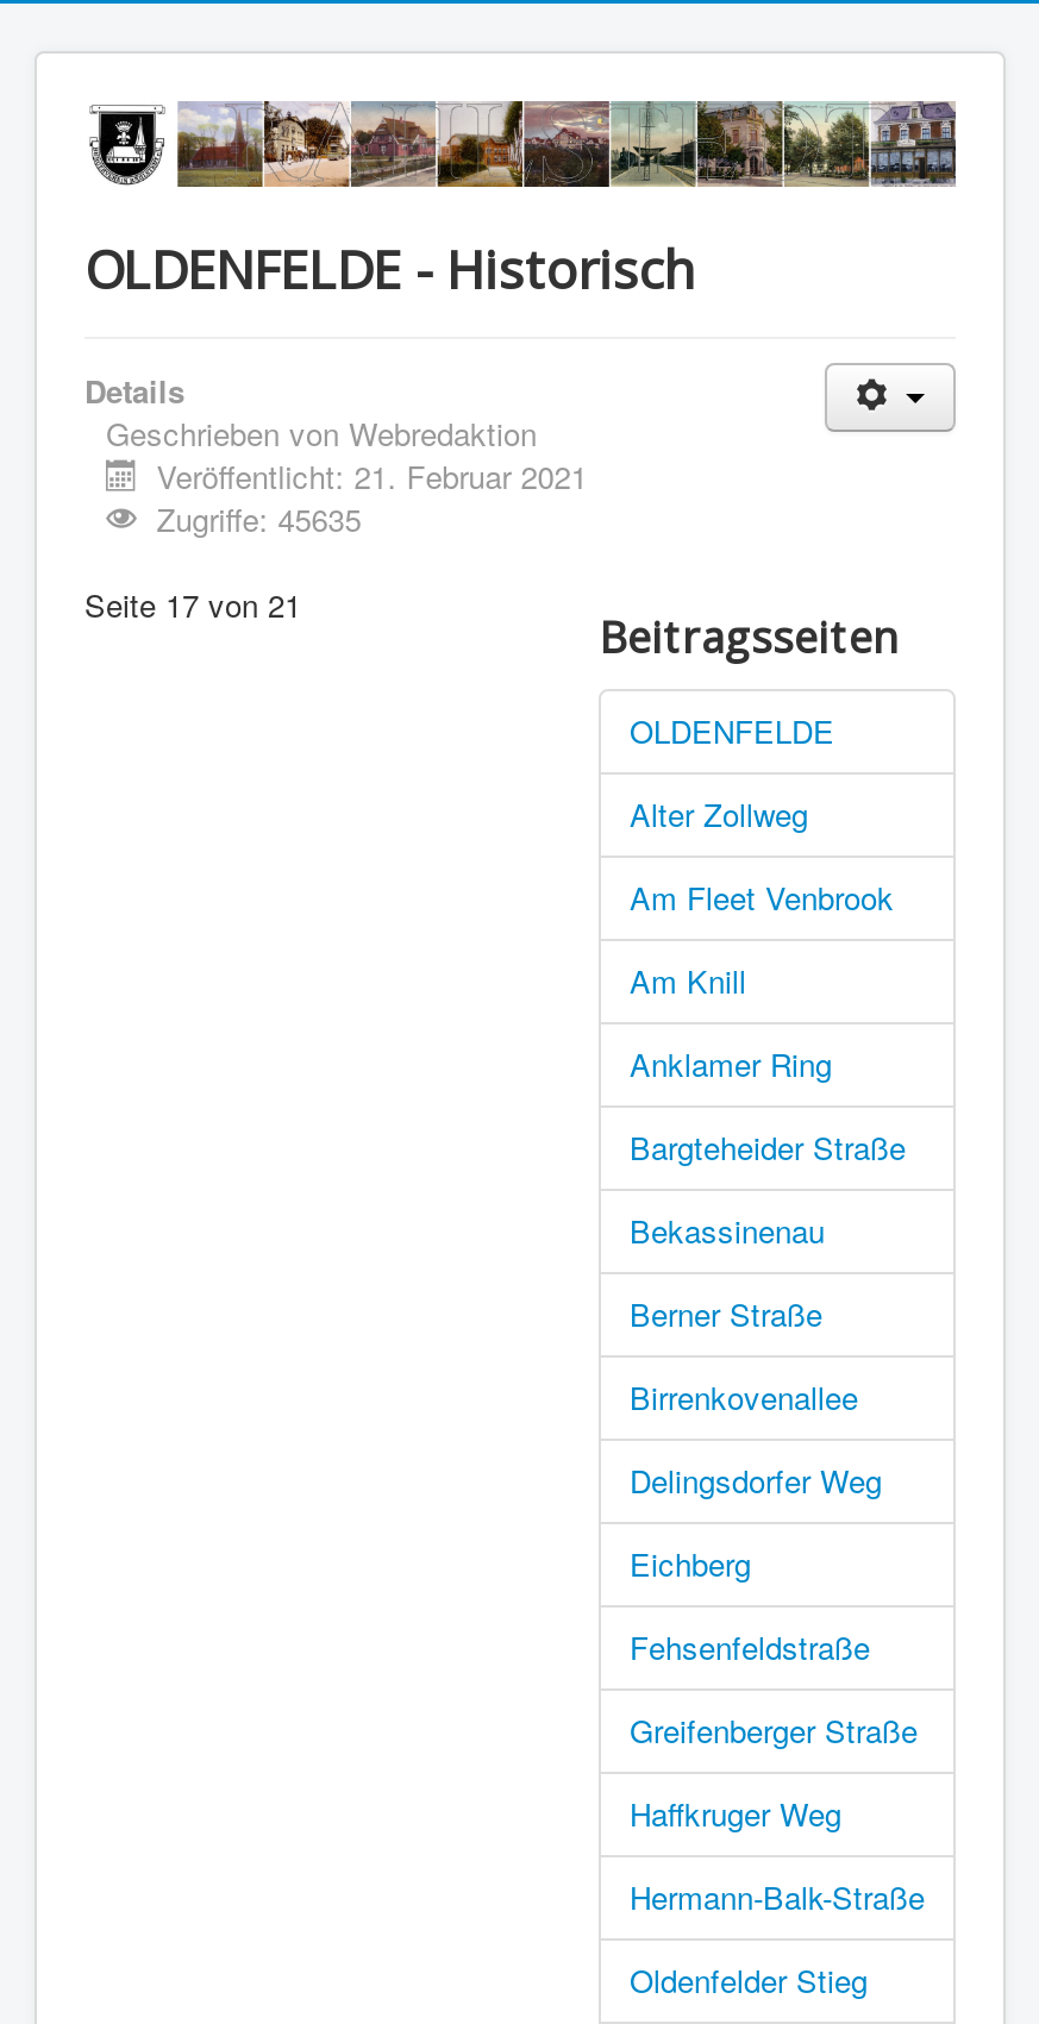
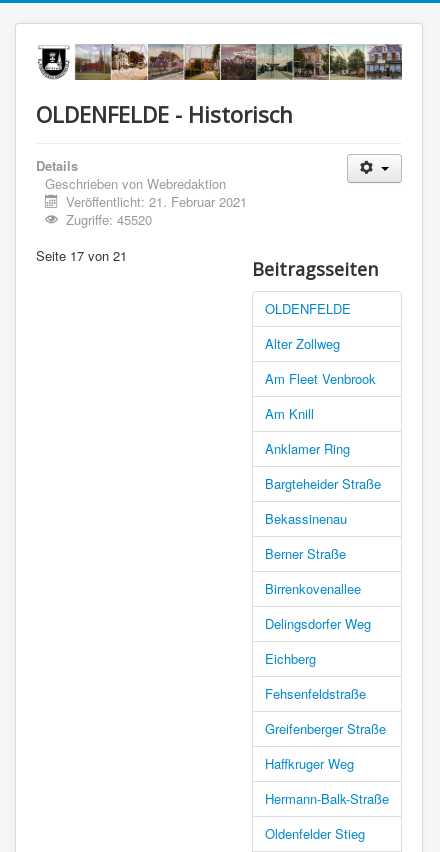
[156,495,361,541] Zugriffe: 45635 -> [66,210,152,229] Zugriffe: 45520

